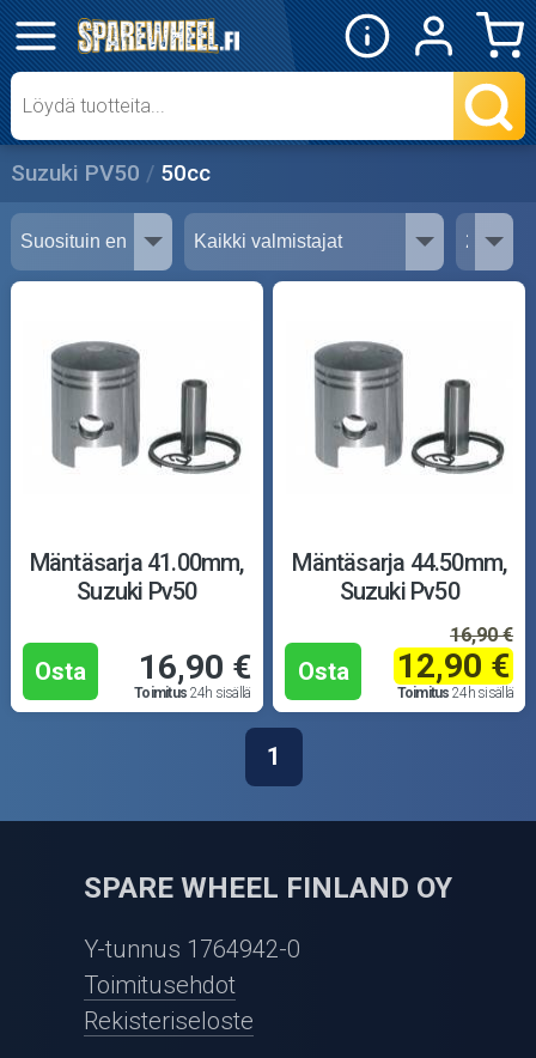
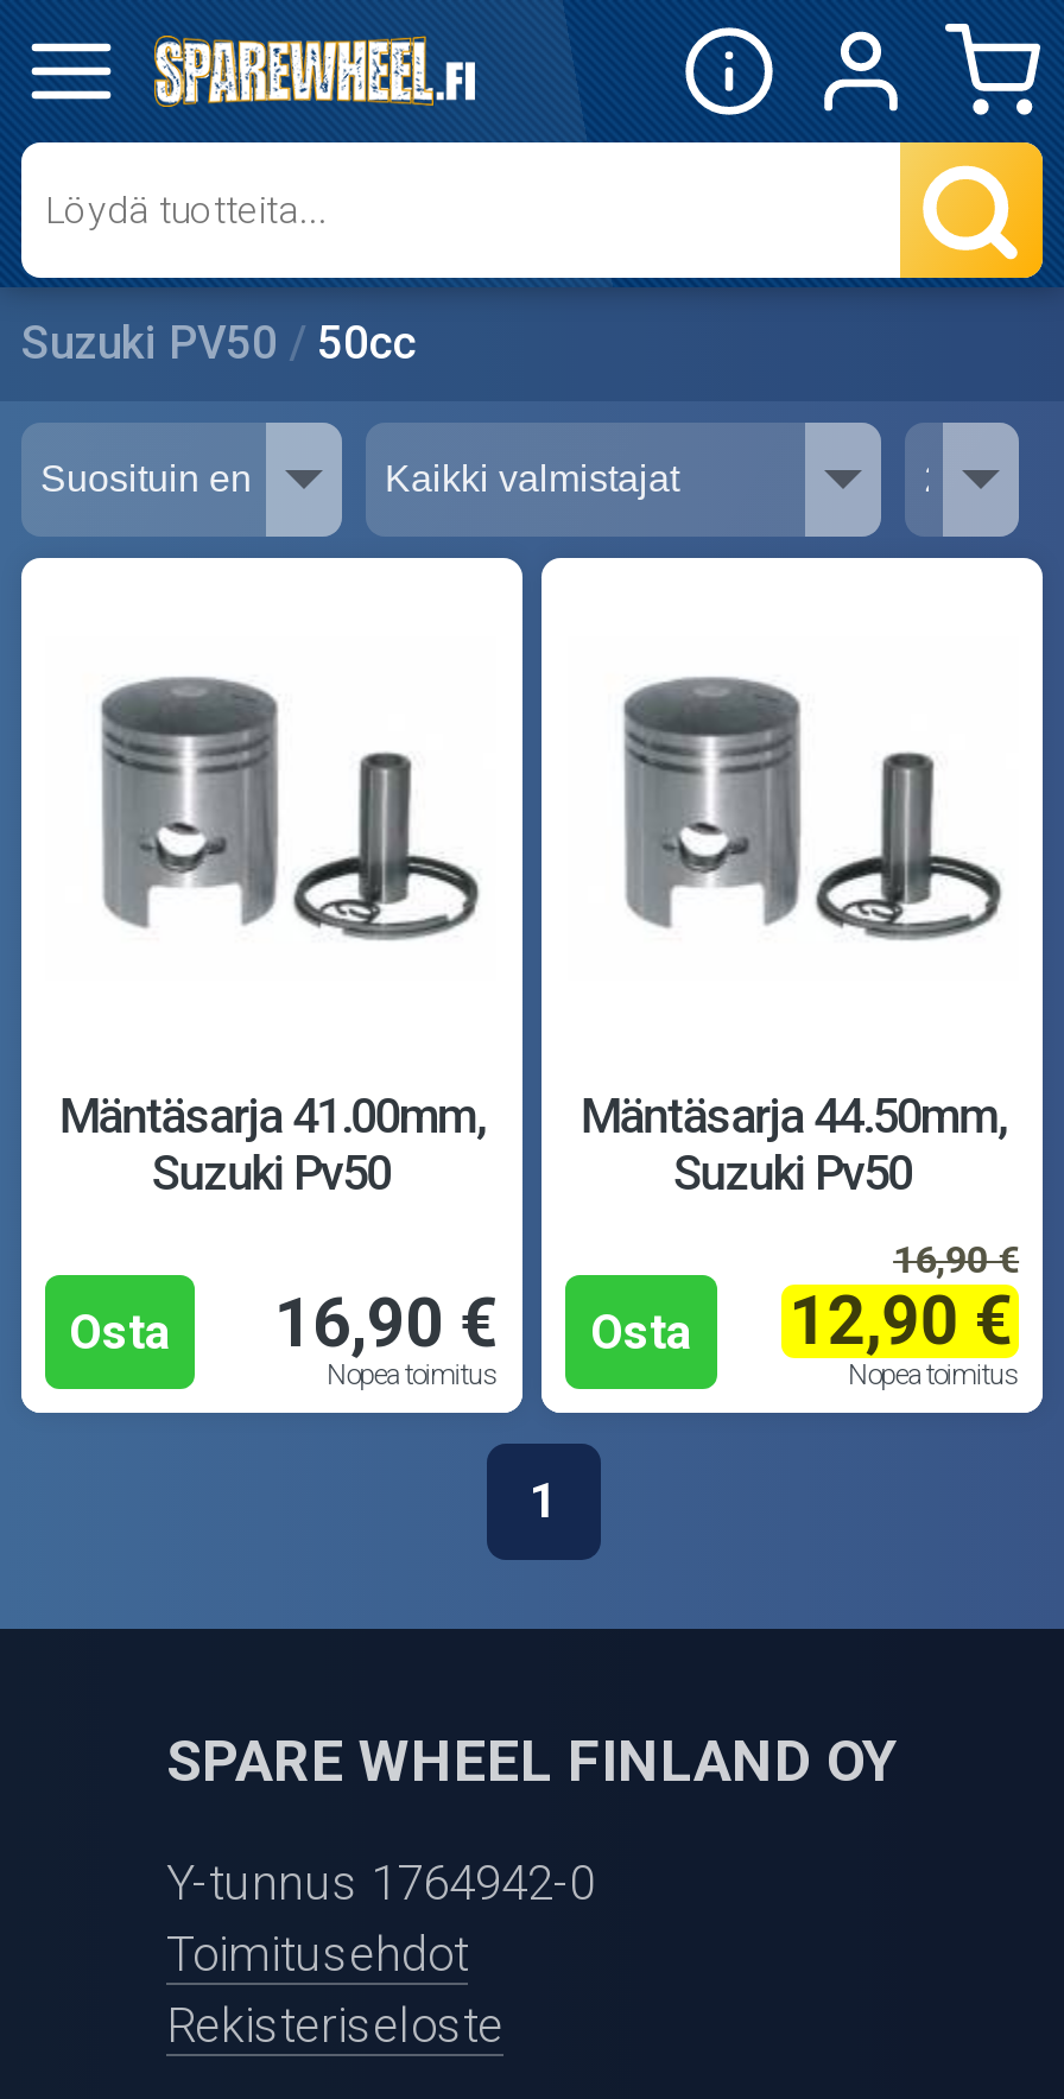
[134,684,251,701] Toimitus 24h sisällä -> [327,1358,498,1391] Nopea toimitus
[397,684,513,701] Toimitus 24h sisällä -> [848,1358,1019,1391] Nopea toimitus

